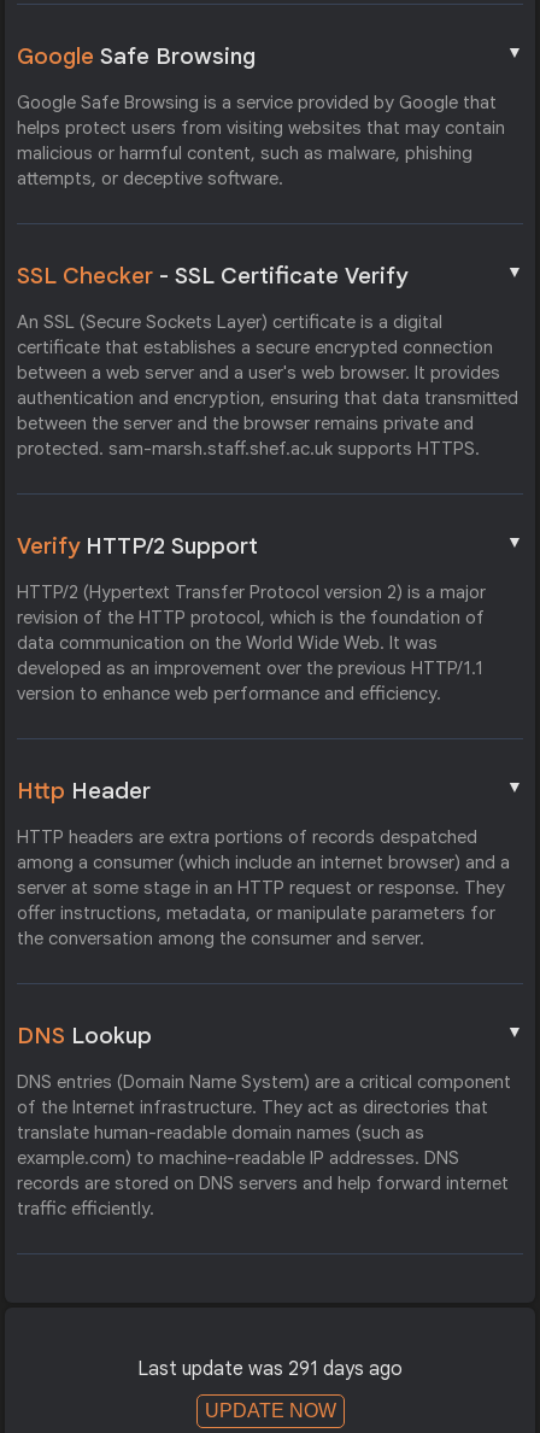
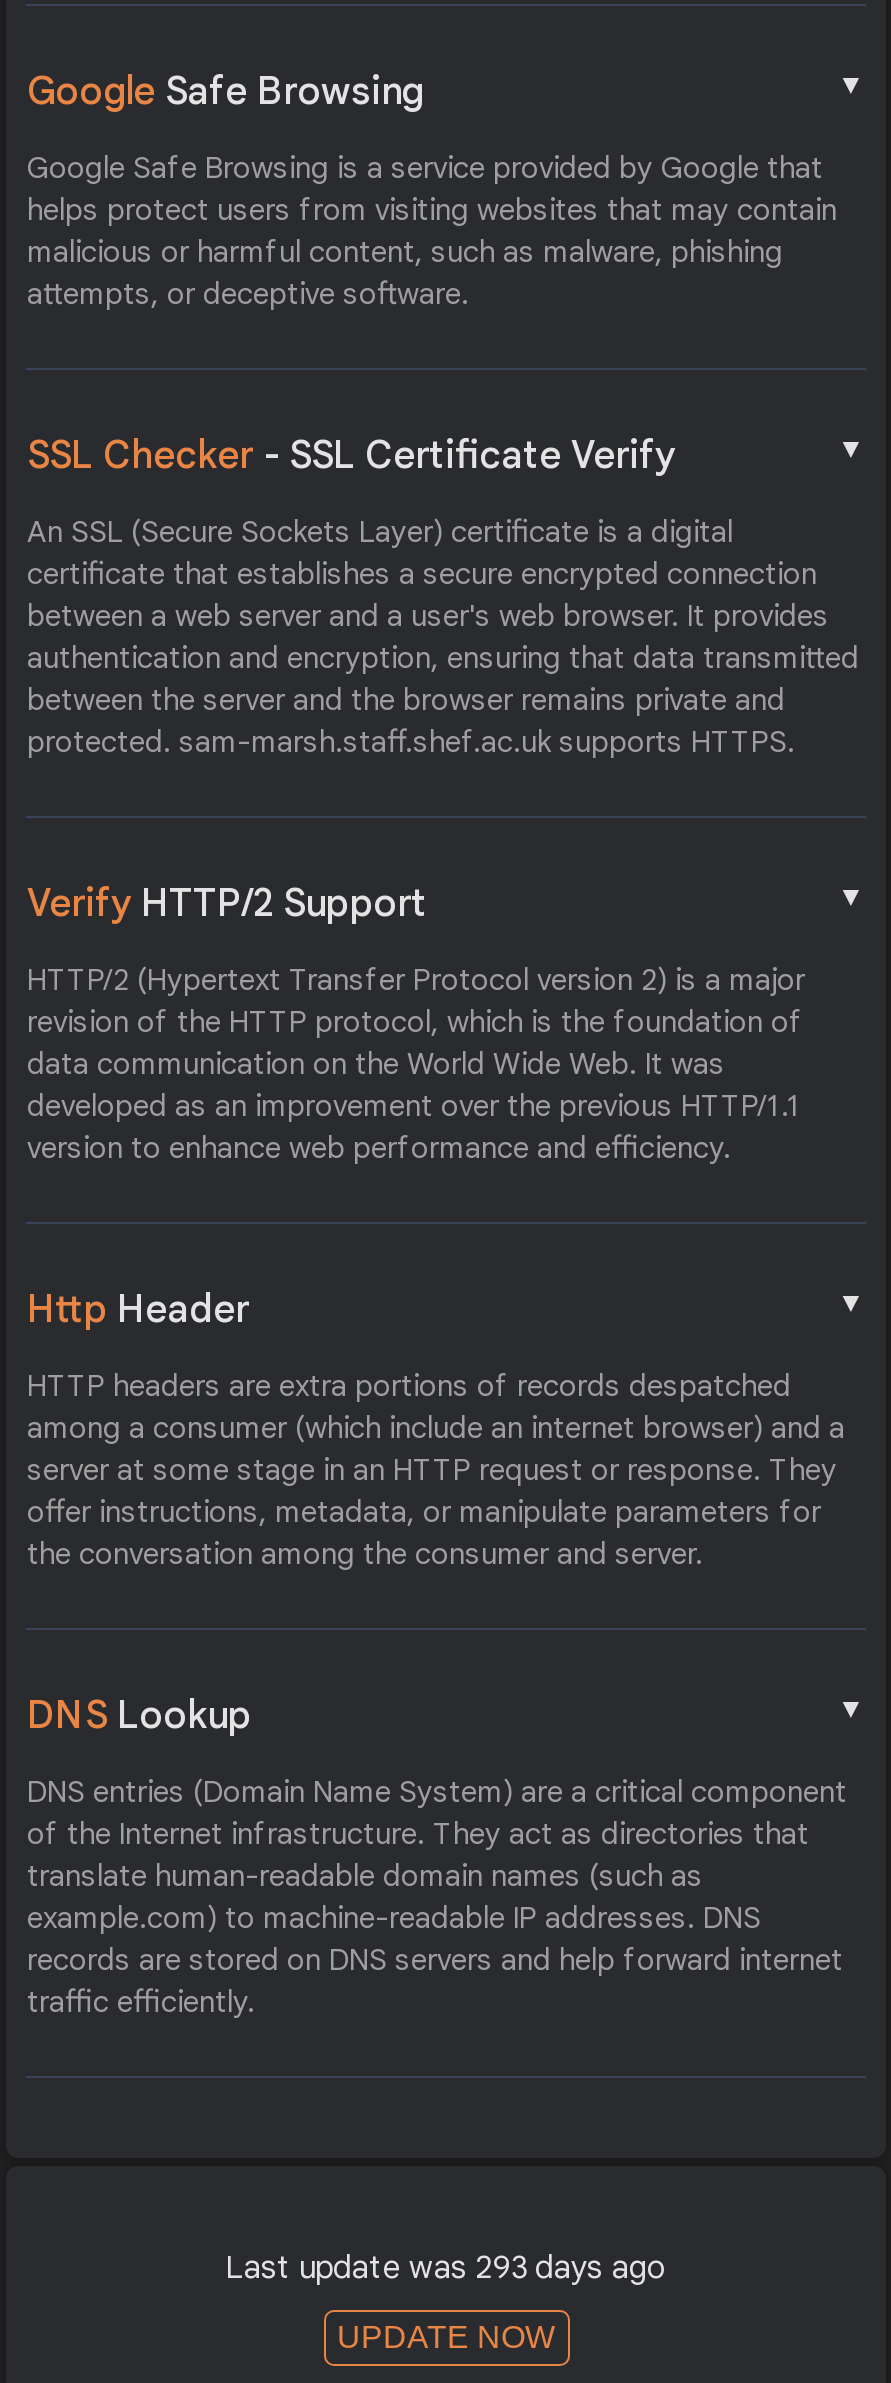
[137,1357,403,1381] Last update was 291 days ago -> [225,2248,667,2288] Last update was 293 days ago

